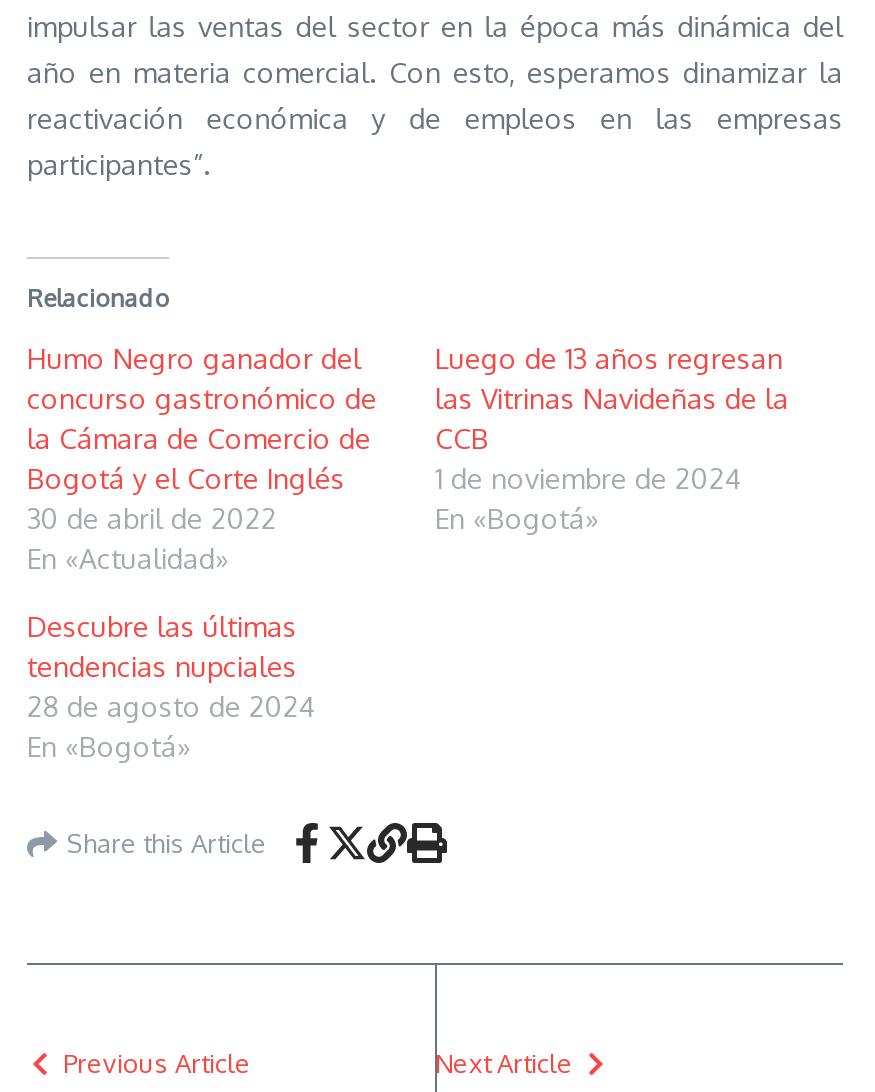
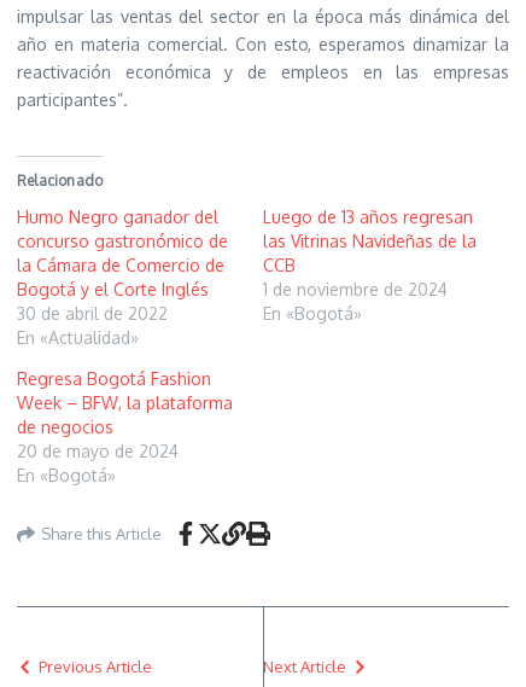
[27,609,315,723] Descubre las últimas | tendencias nupciales | 28 de agosto de 2024 -> [17,368,233,461] Regresa Bogotá Fashion | Week – BFW, la plataforma | de negocios | 20 de mayo de 2024

